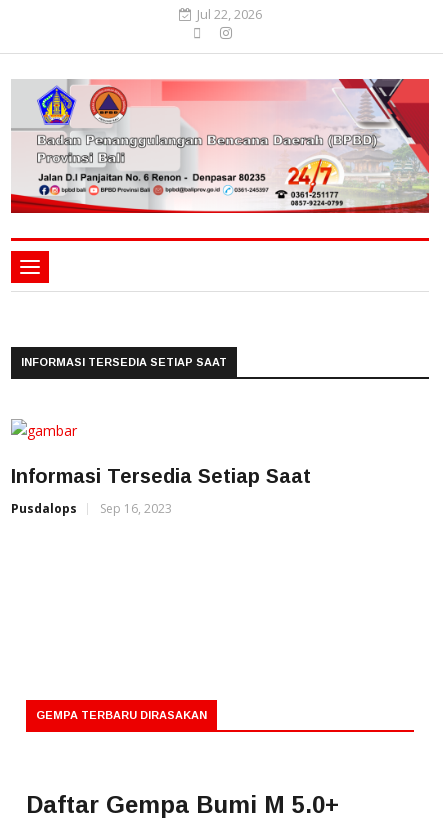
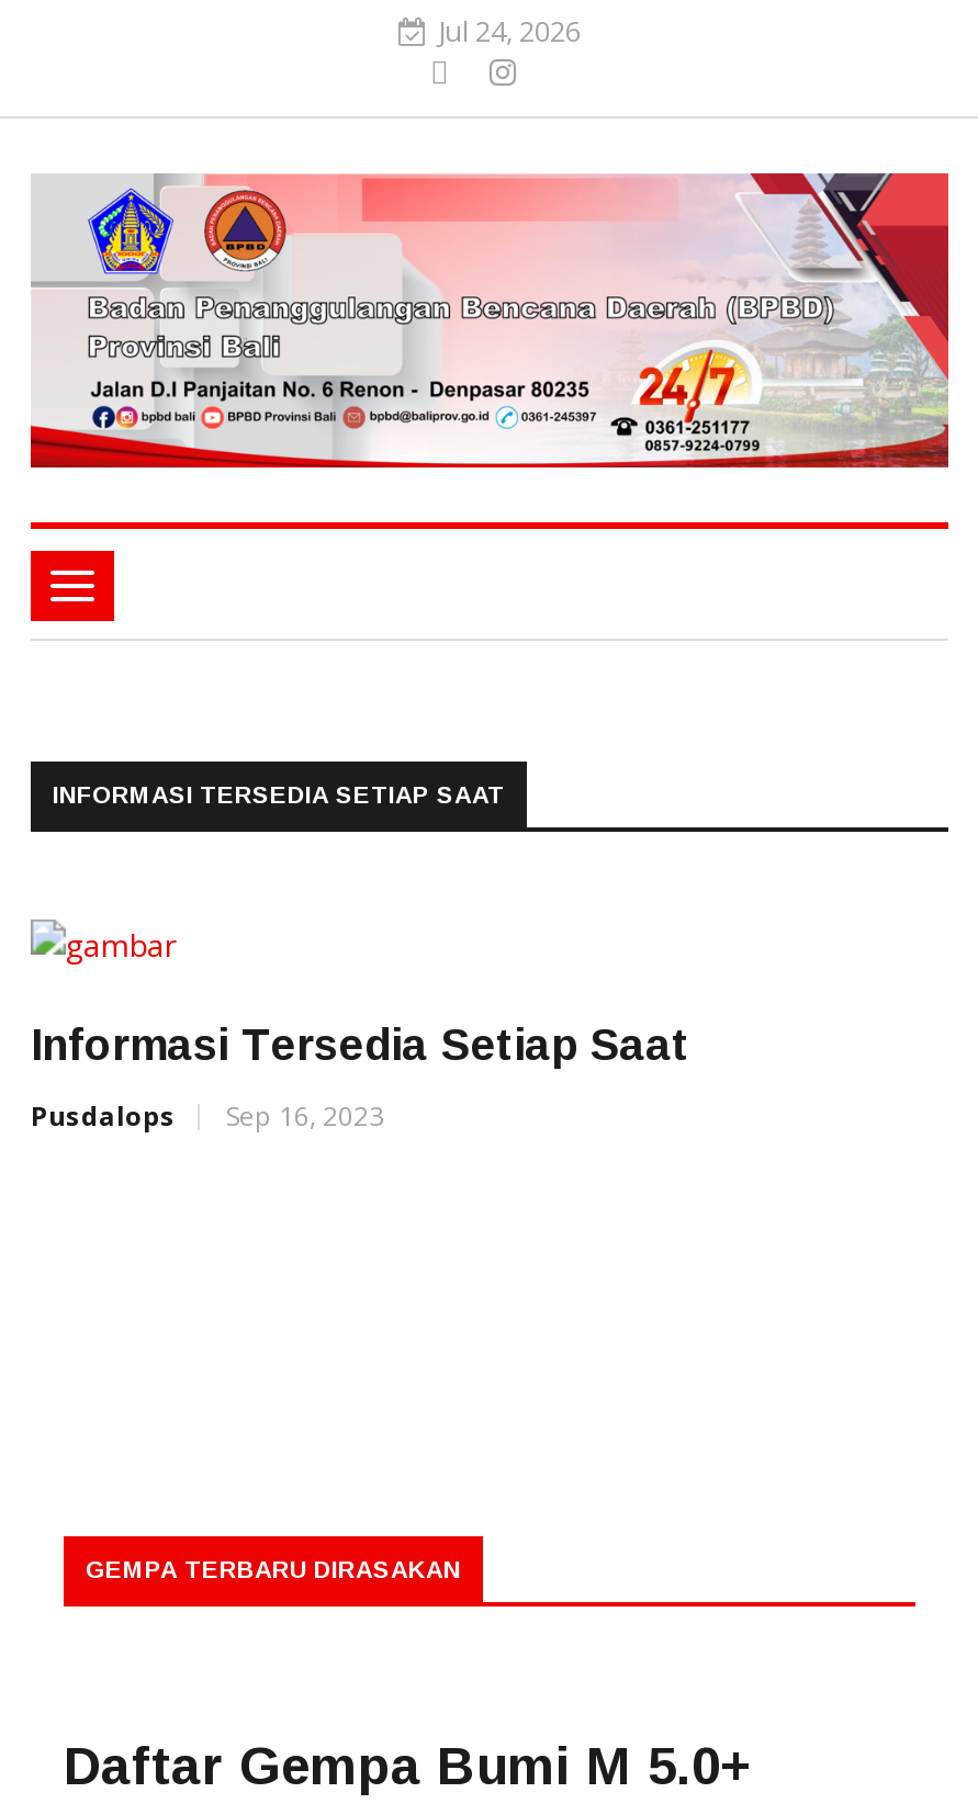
[196,5,261,23] Jul 22, 2026 -> [438,11,581,50] Jul 24, 2026

